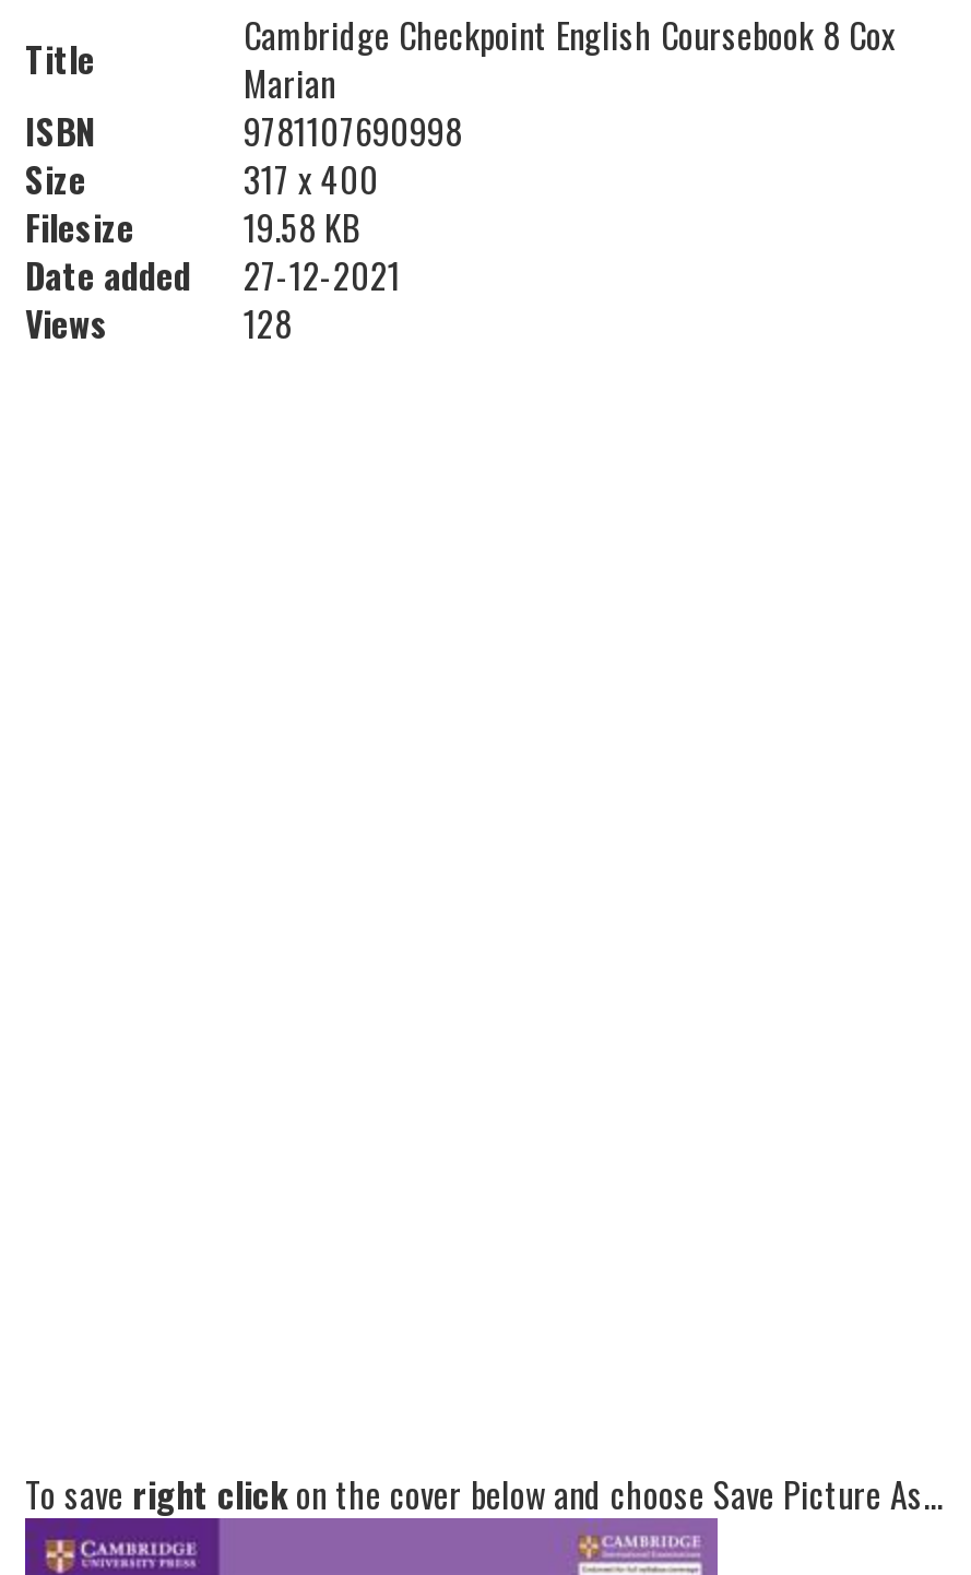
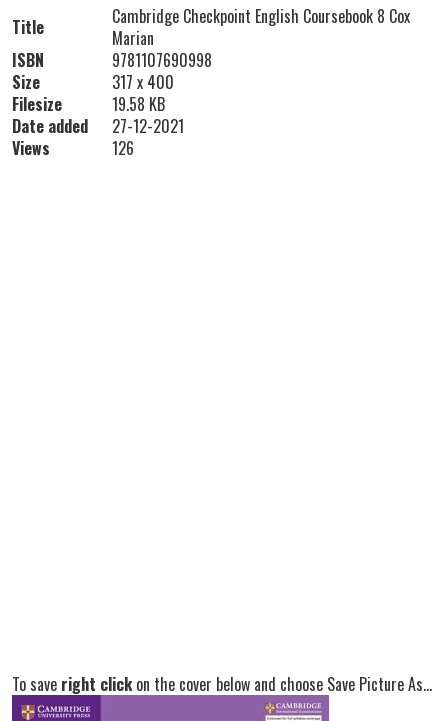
[244,298,292,350] 128 -> [112,136,134,160] 126

